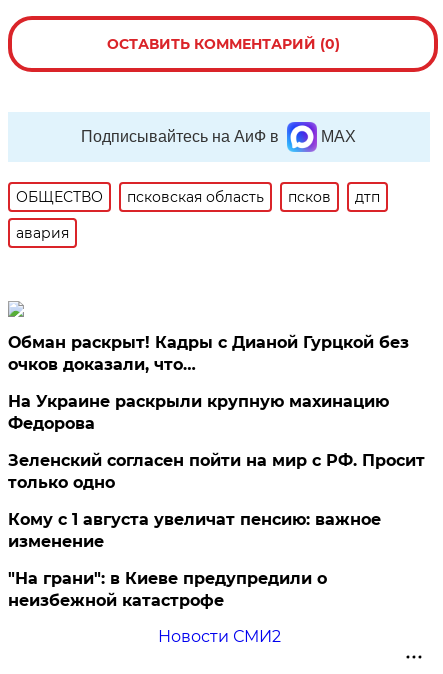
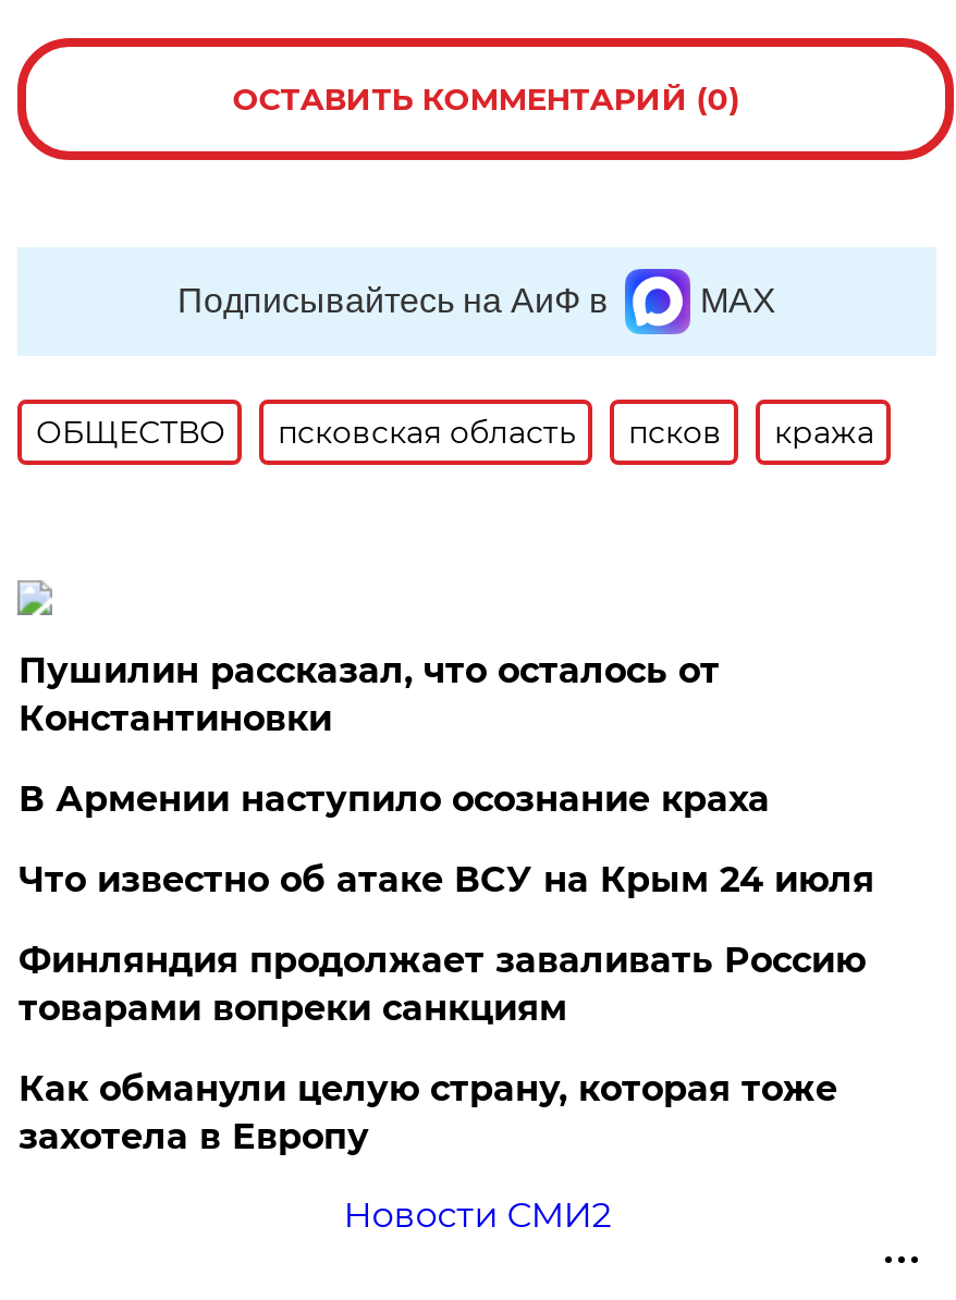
[16,188,380,242] дтп | авария -> [774,413,874,452] кража
[8,333,425,610] Обман раскрыт! Кадры с Дианой Гурцкой без | очков доказали, что… | На Украине раскрыли крупную махинацию | Федорова | Зеленский согласен пойти на мир с РФ. Просит | только одно | Кому с 1 августа увеличат пенсию: важное | изменение | "На грани": в Киеве предупредили о | неизбежной катастрофе -> [18,650,874,1158] Пушилин рассказал, что осталось от | Константиновки | В Армении наступило осознание краха | Что известно об атаке ВСУ на Крым 24 июля | Финляндия продолжает заваливать Россию | товарами вопреки санкциям | Как обманули целую страну, которая тоже | захотела в Европу

